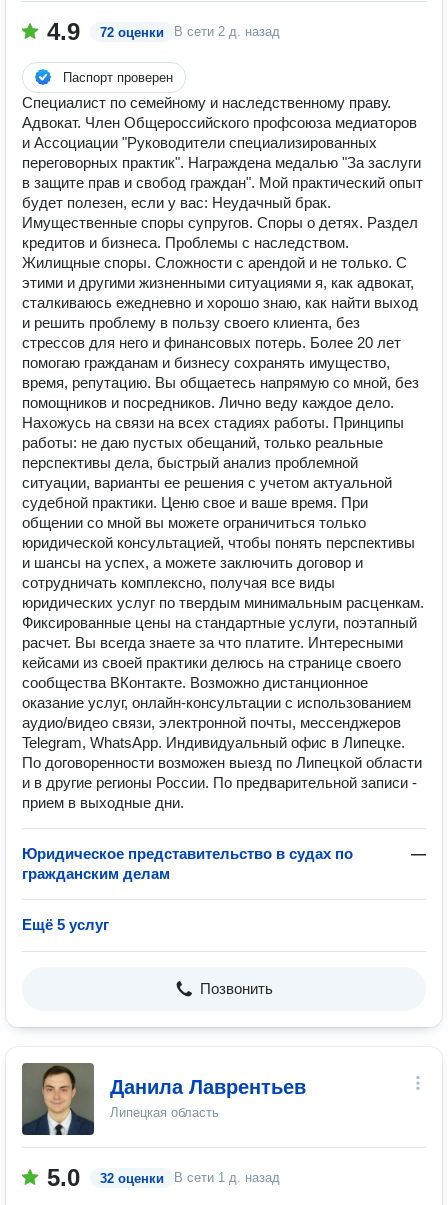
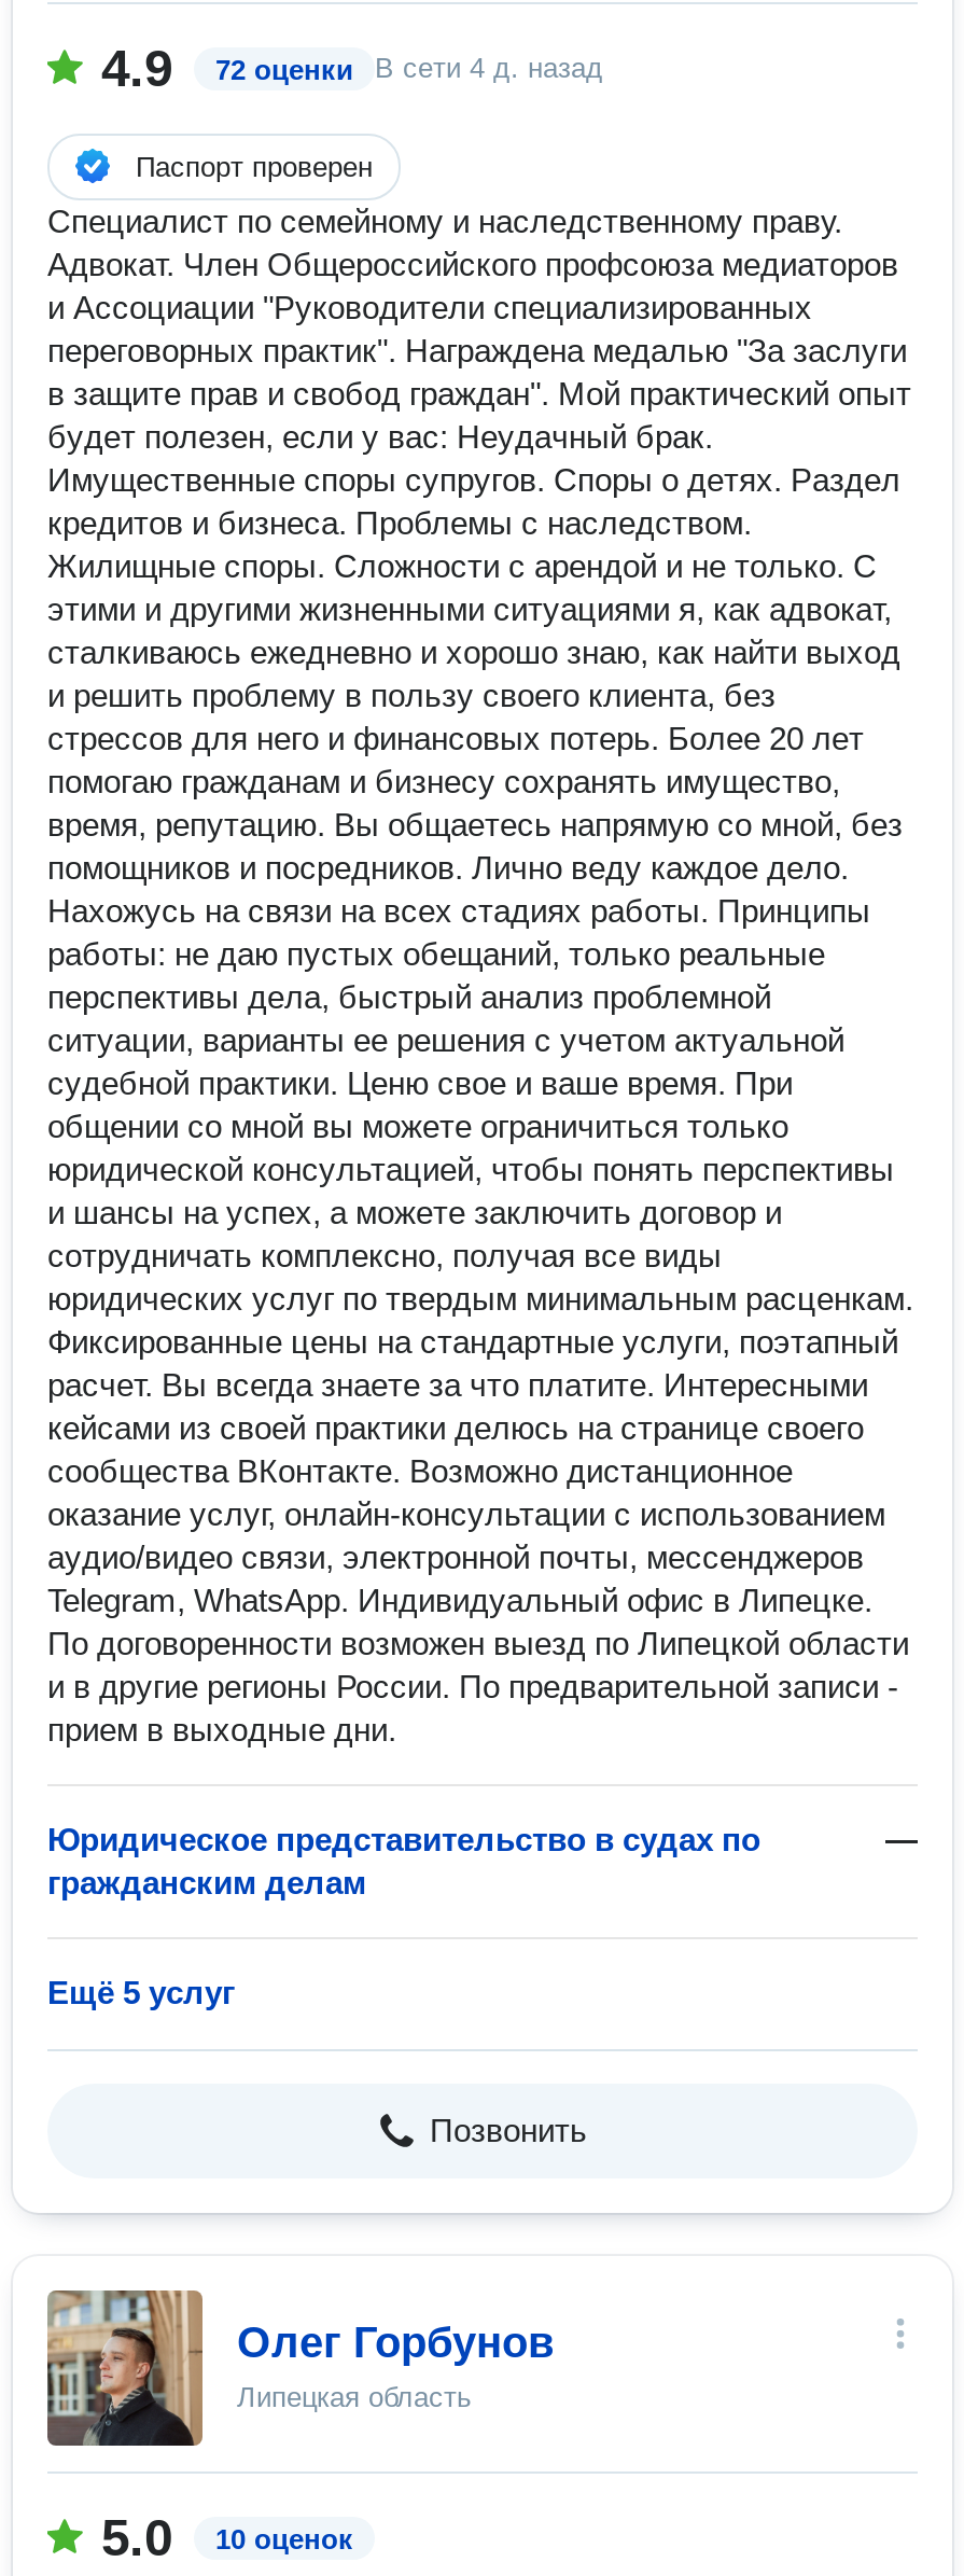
[47,18,280,45] 4.9 72 оценки В сети 2 д. назад -> [101,39,603,97] 4.9 72 оценки В сети 4 д. назад
[21,1062,306,1136] [image] | Данила Лаврентьев -> [45,2288,554,2448] [image] | Олег Горбунов
[100,1170,280,1186] 32 оценки | В сети 1 д. назад -> [215,2523,353,2556] 10 оценок

